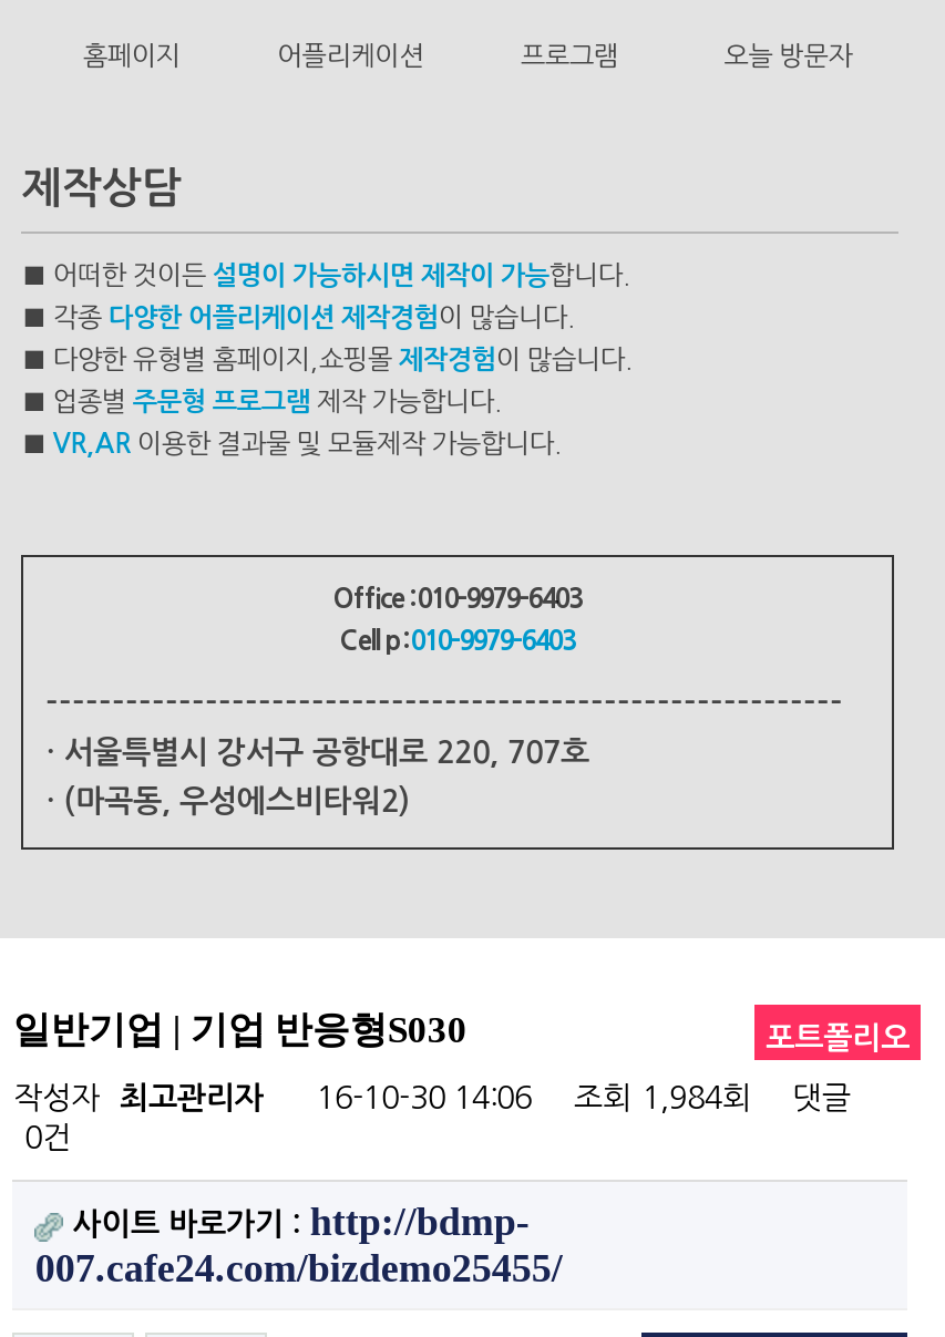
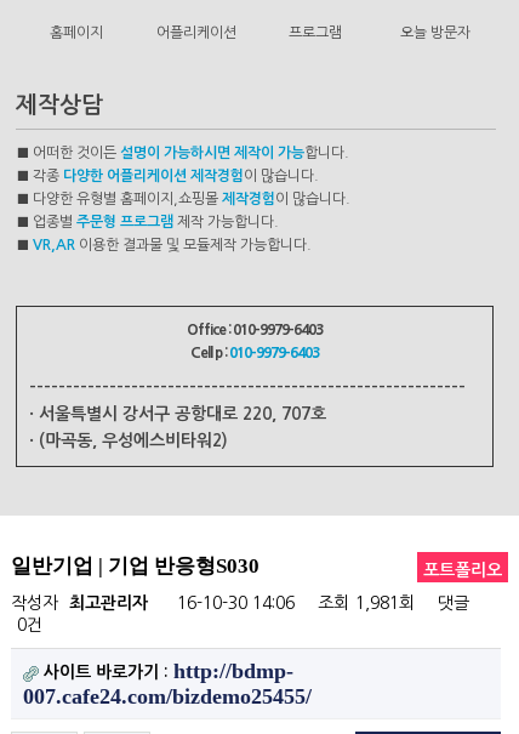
[13,1082,851,1113] 작성자 최고관리자 16-10-30 14:06 조회 1,984회 댓글 -> [11,594,470,611] 작성자 최고관리자 16-10-30 14:06 조회 1,981회 댓글

